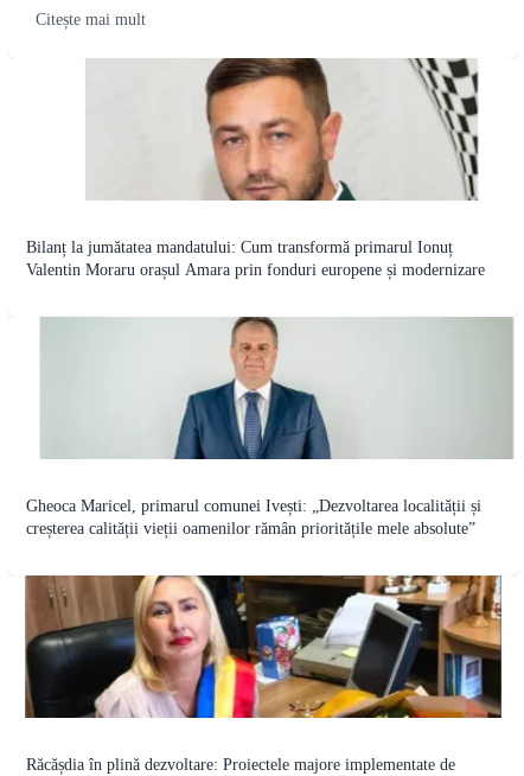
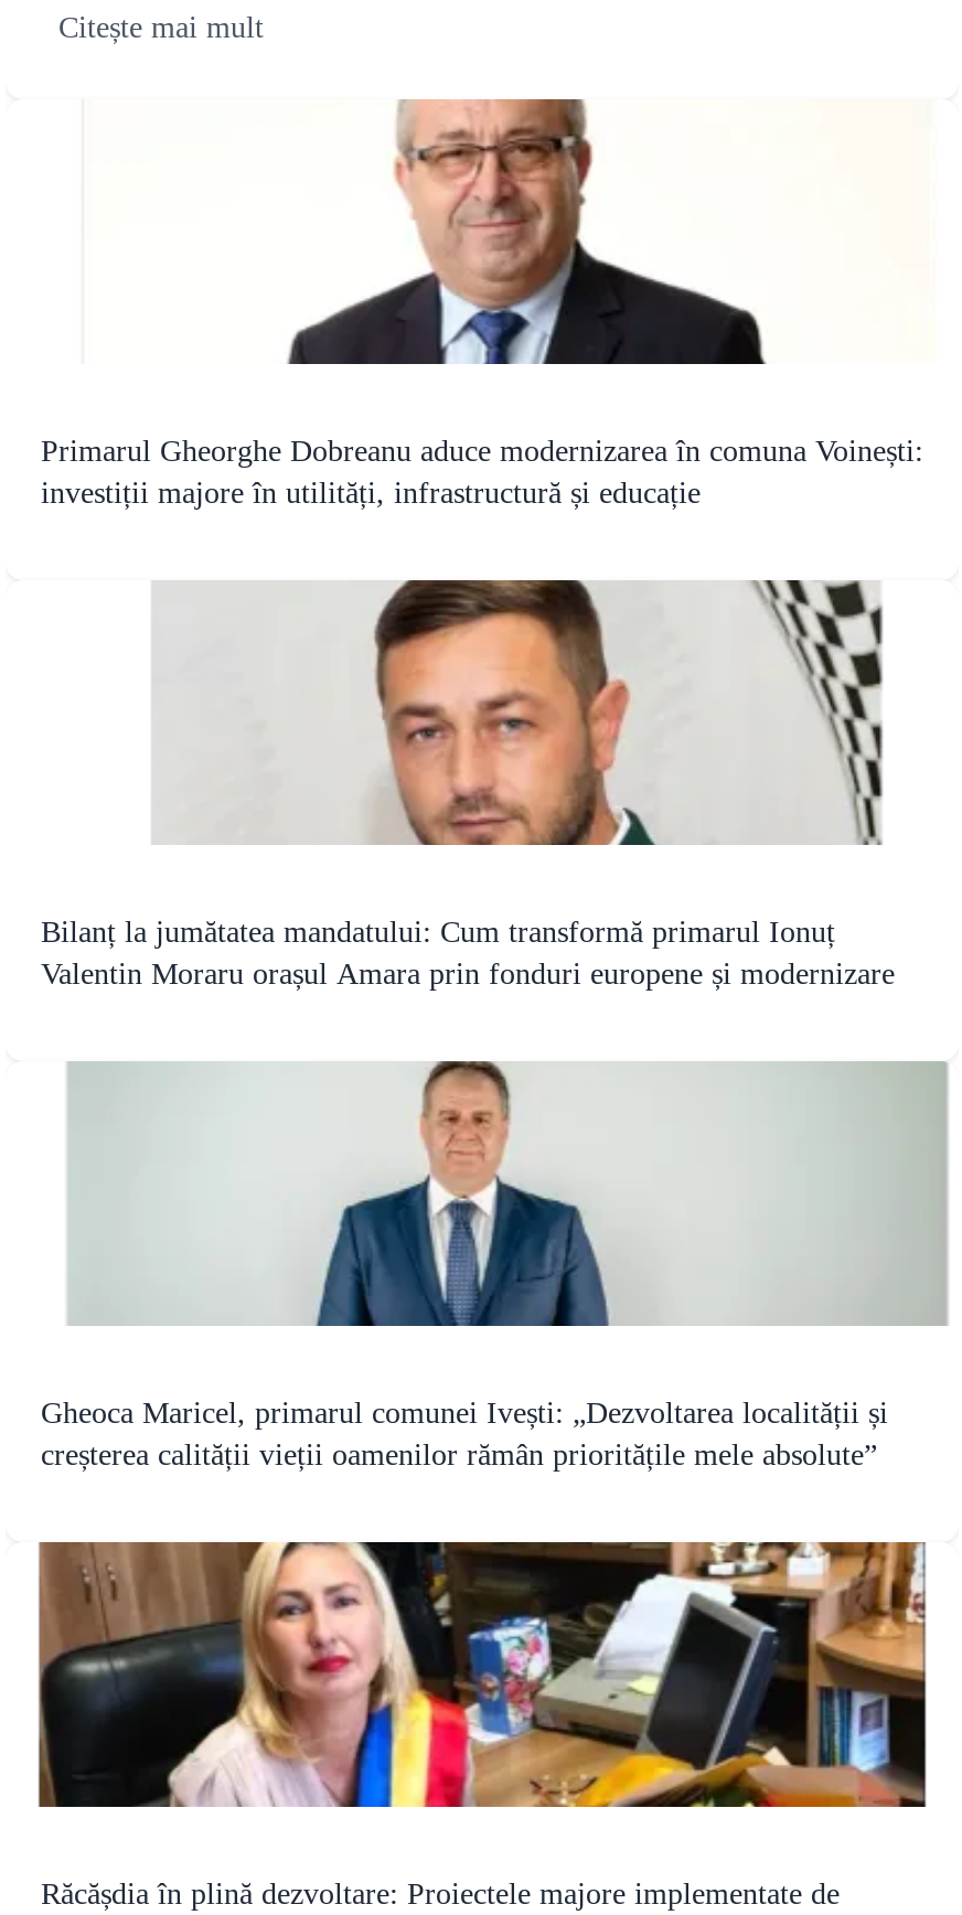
none -> [41,99,923,510] [image] | Primarul Gheorghe Dobreanu aduce modernizarea în comuna Voinești: | investiții majore în utilități, infrastructură și educație

